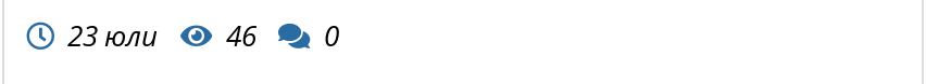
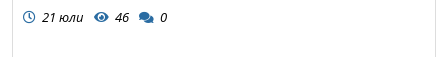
[61,16,339,54] 23 юли 46 0 -> [39,8,167,26] 21 юли 46 0

